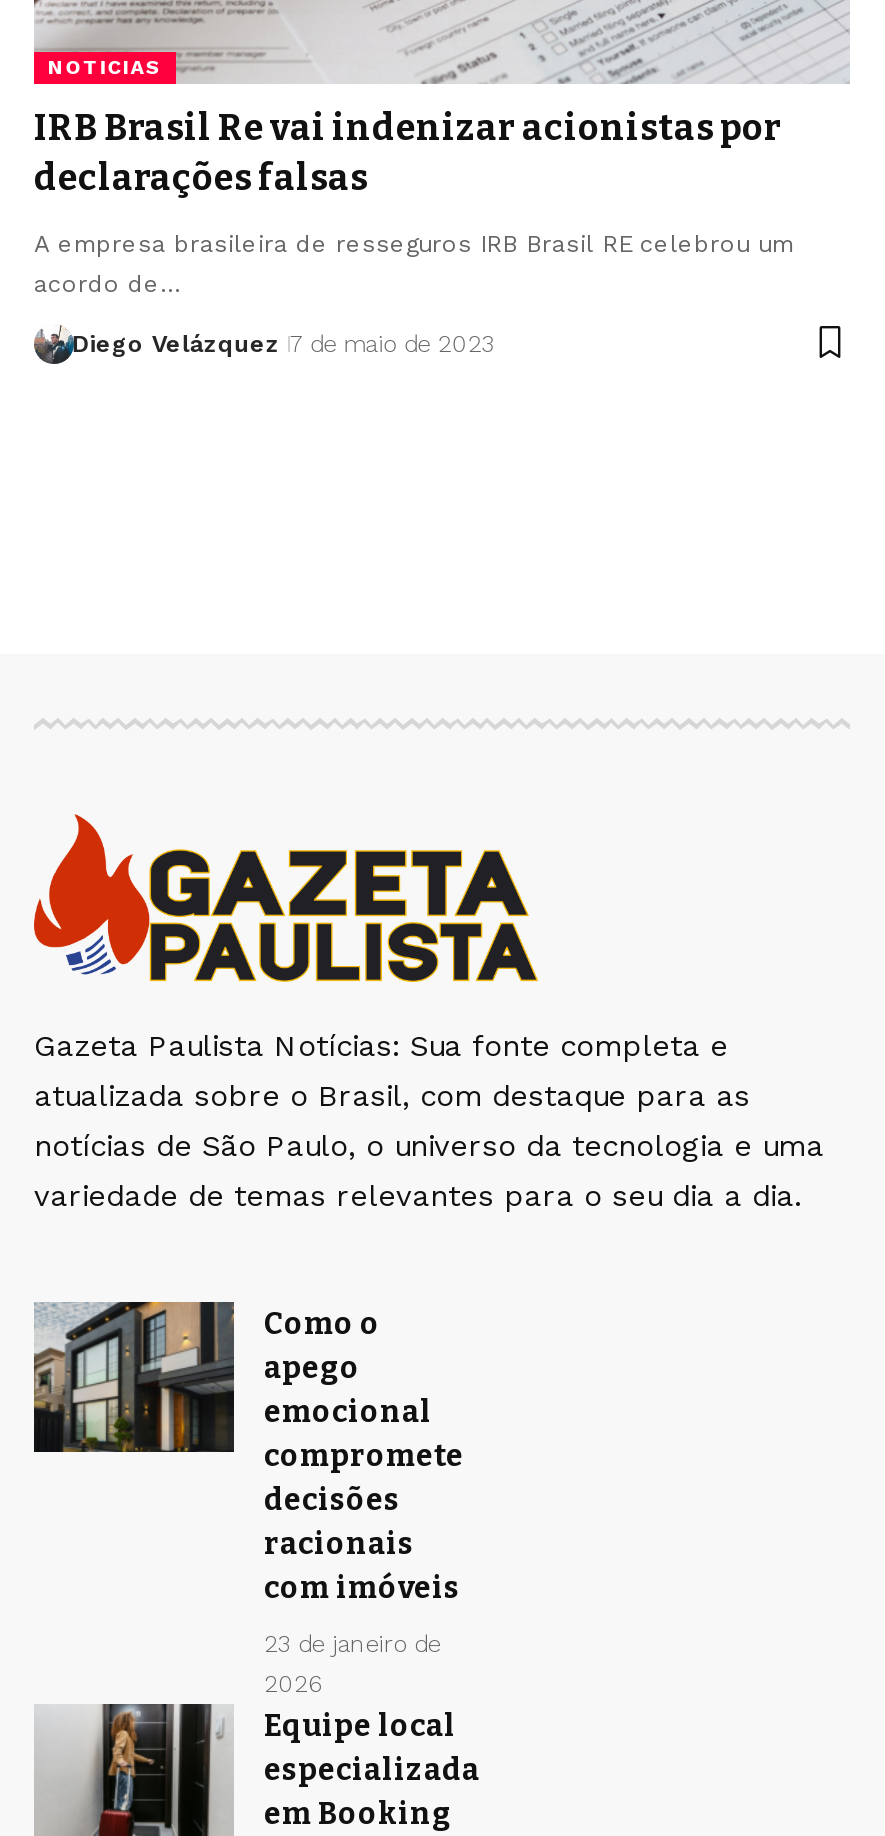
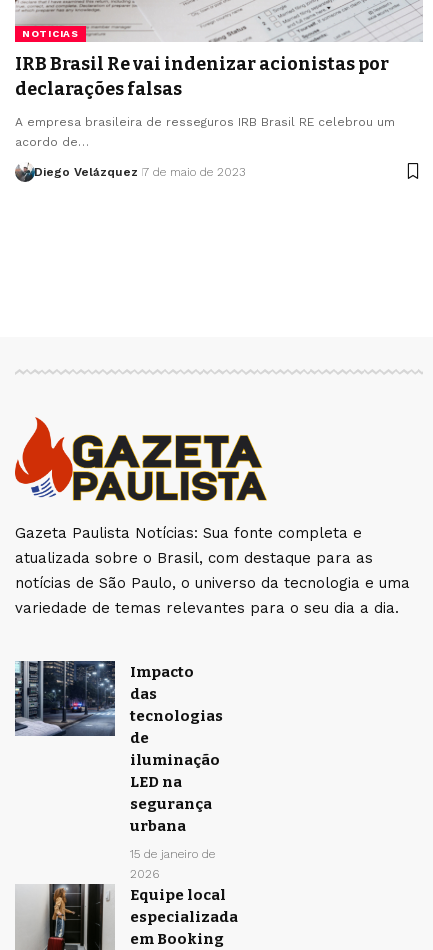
[32,1300,464,1605] [image] | Como o | apego | emocional | compromete | decisões | racionais | com imóveis -> [14,660,223,834] [image] | Impacto | das | tecnologias | de | iluminação | LED na | segurança | urbana
[264,1629,440,1657] 23 de janeiro de -> [130,846,215,860] 15 de janeiro de

